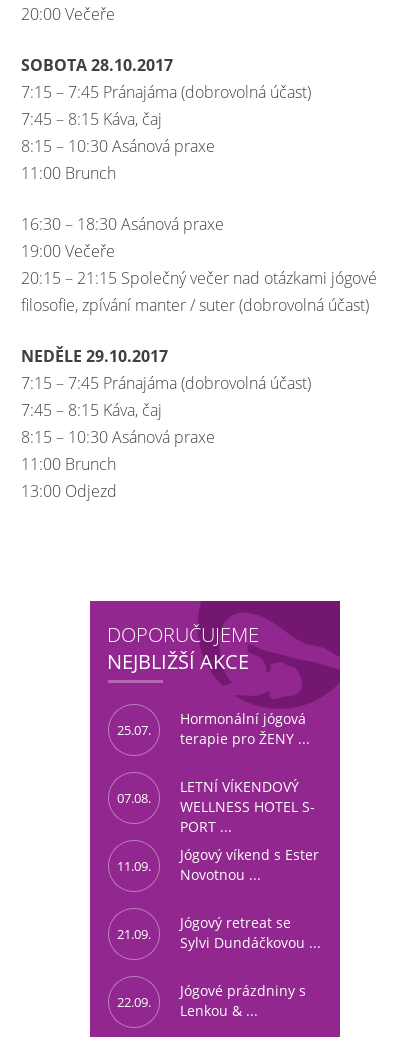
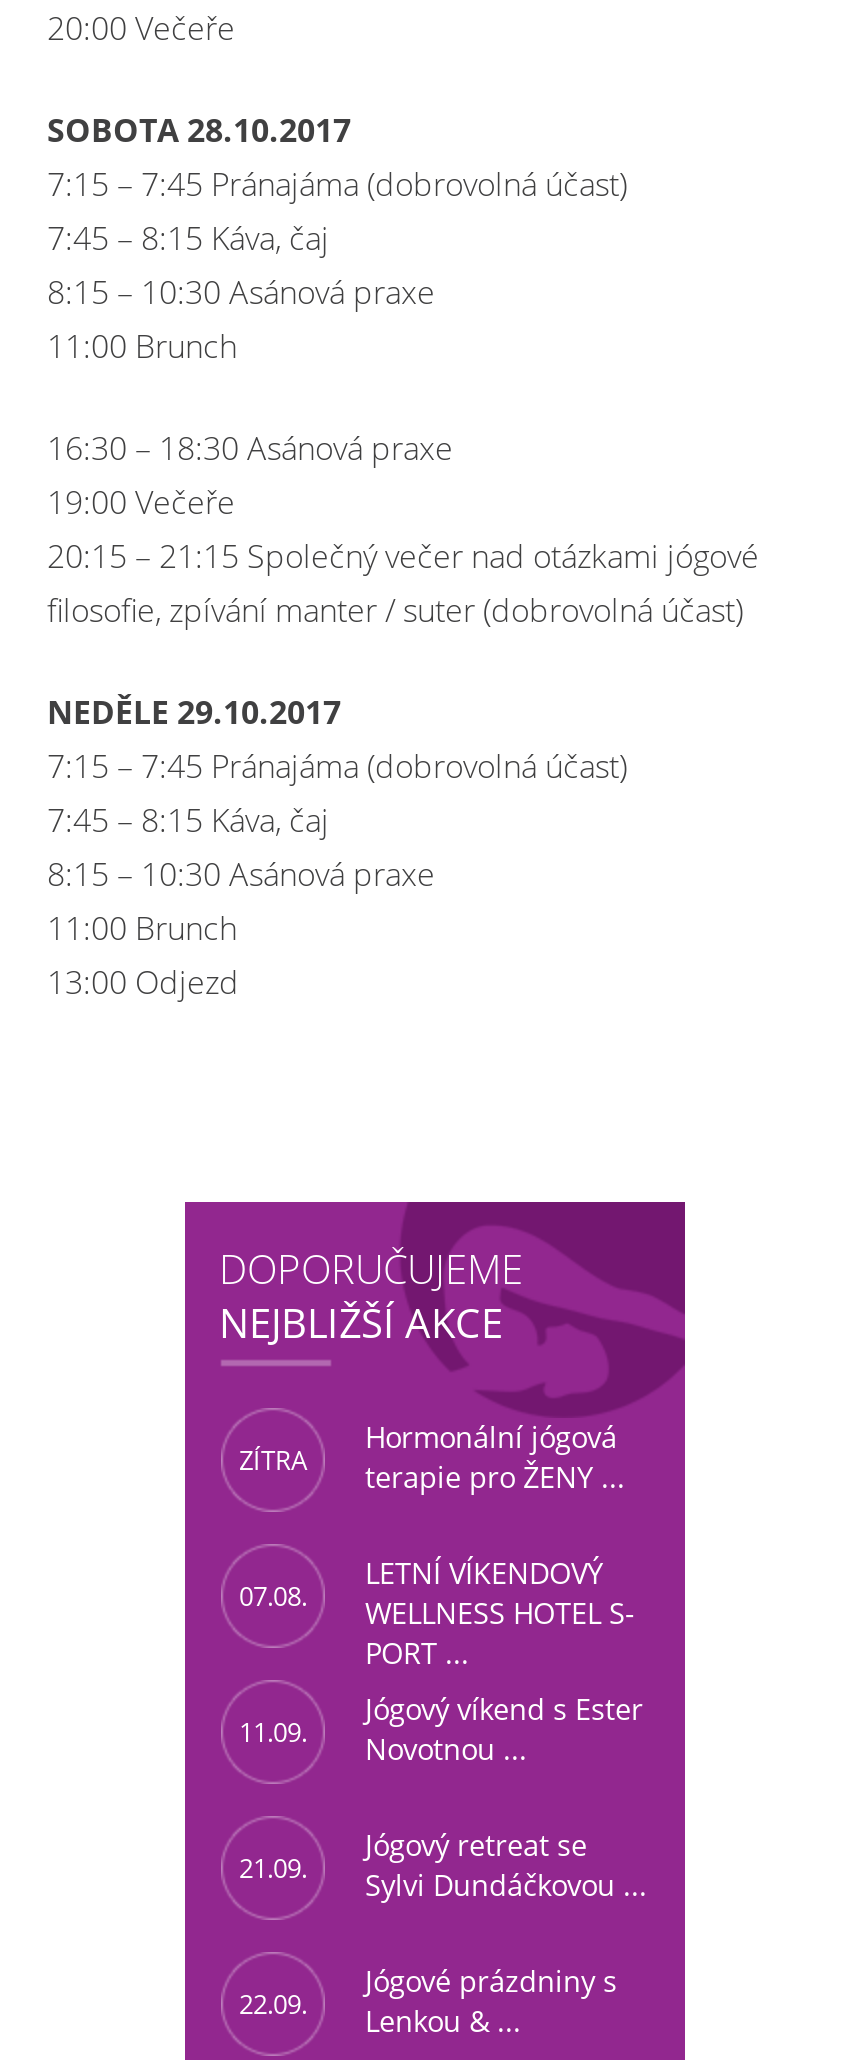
[117,721,151,739] 25.07. -> [239,1442,307,1478] ZÍTRA

